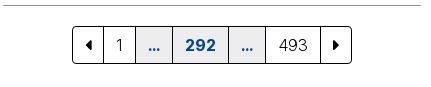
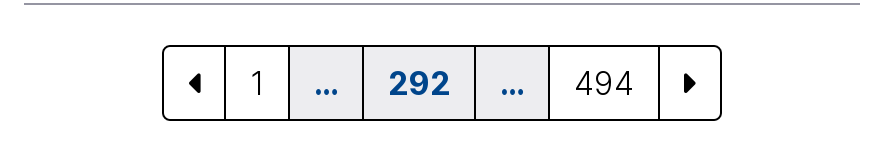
[278,35,308,55] 493 -> [574,63,634,103] 494

